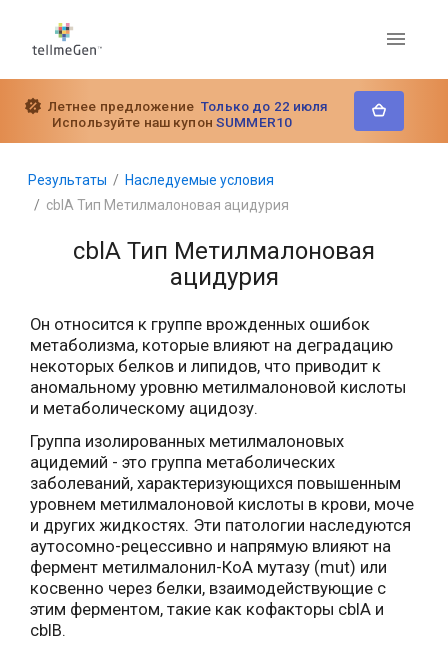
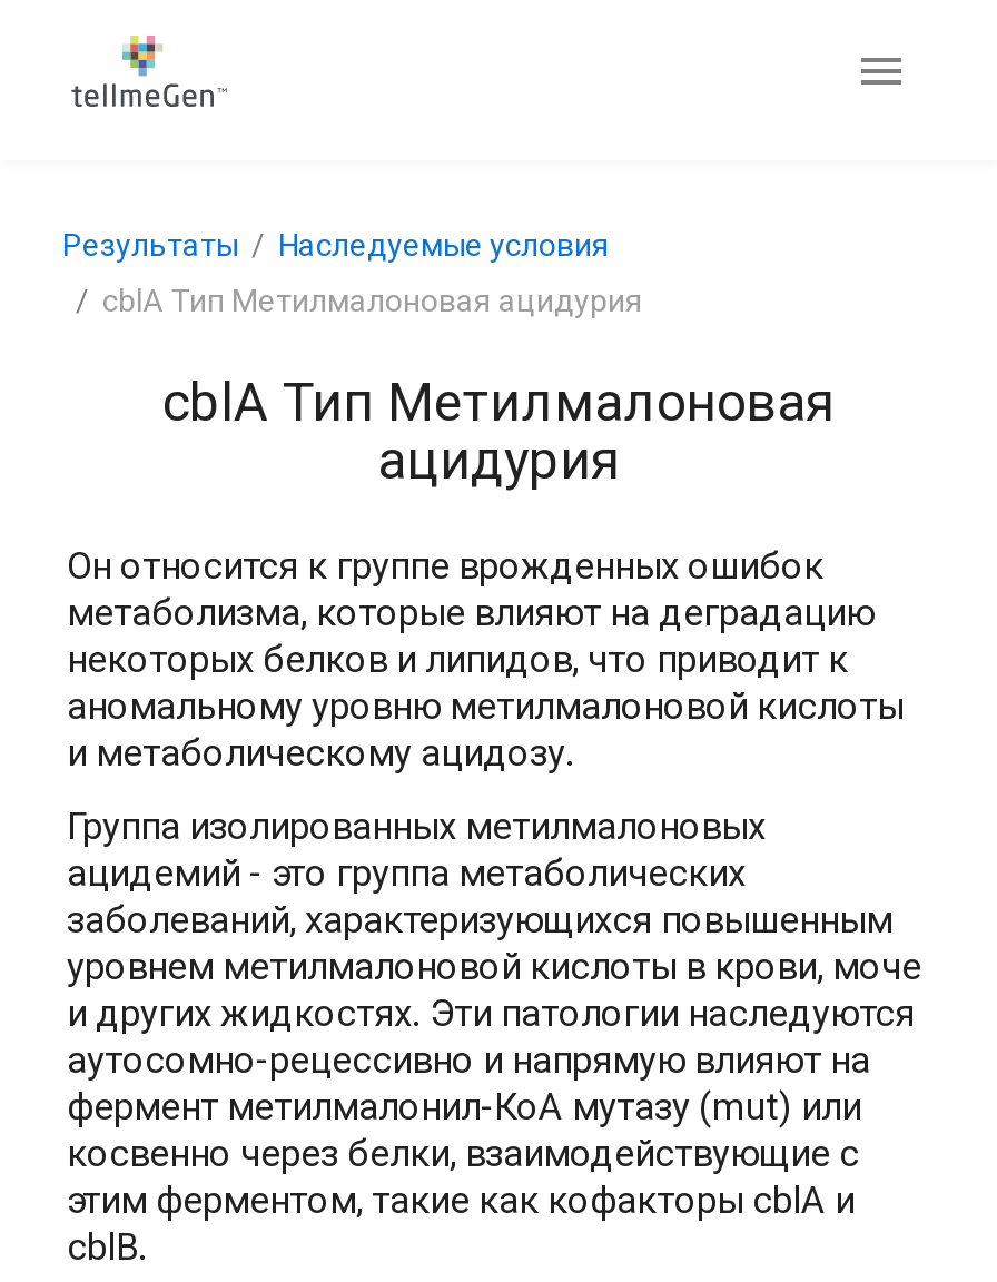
[3,78,445,144] [image] | Летнее предложение Только до 22 июля | Используйте наш купон SUMMER10 -> none

